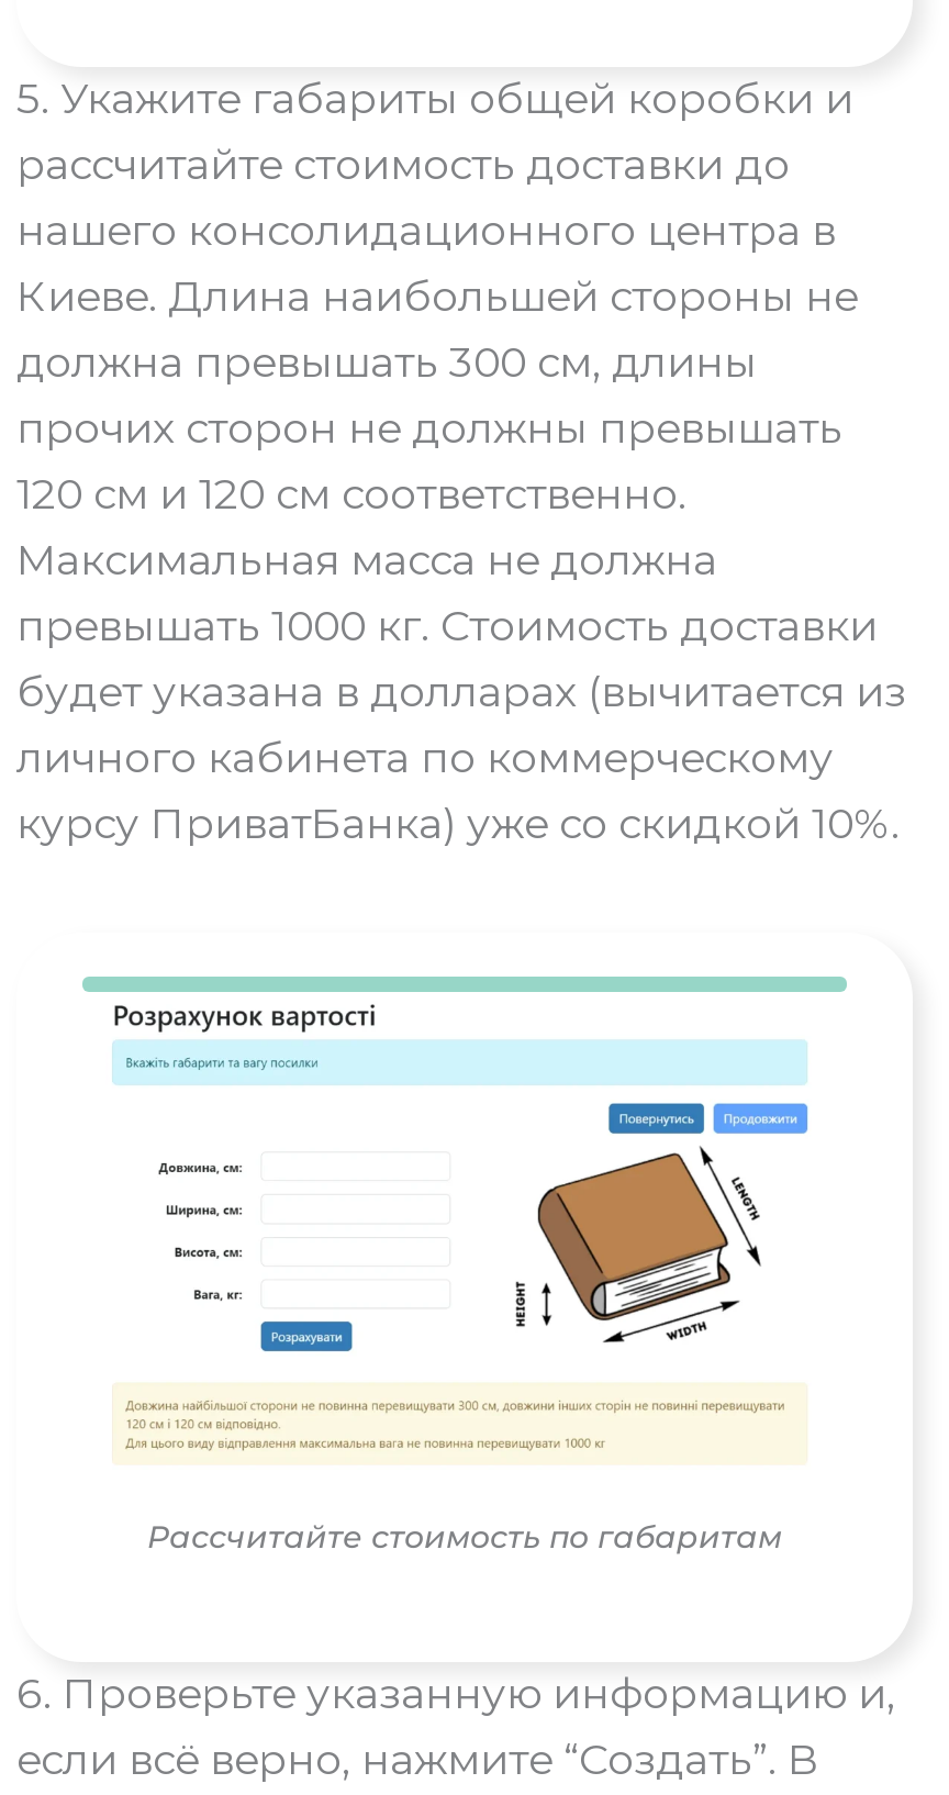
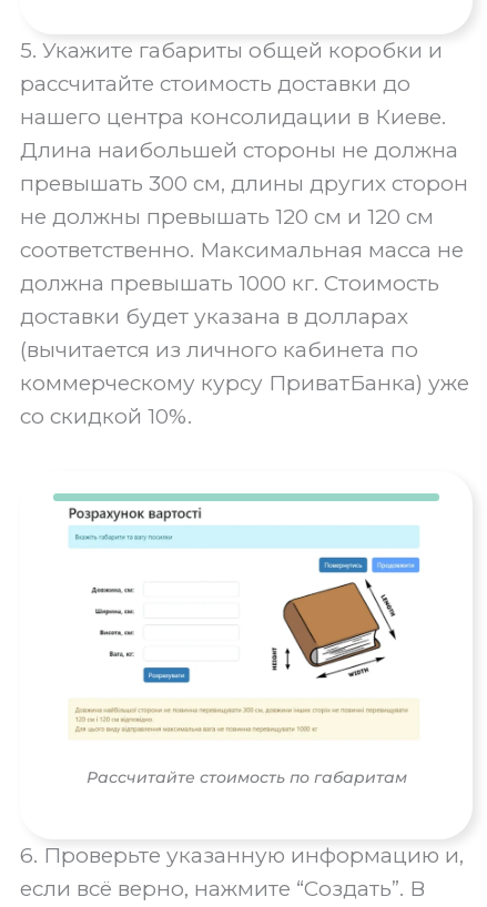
[16,206,906,850] нашего консолидационного центра в | Киеве. Длина наибольшей стороны не | должна превышать 300 см, длины | прочих сторон не должны превышать | 120 см и 120 см соответственно. | Максимальная масса не должна | превышать 1000 кг. Стоимость доставки | будет указана в долларах (вычитается из | личного кабинета по коммерческому | курсу ПриватБанка) уже со скидкой 10%. -> [20,105,469,429] нашего центра консолидации в Киеве. | Длина наибольшей стороны не должна | превышать 300 см, длины других сторон | не должны превышать 120 см и 120 см | соответственно. Максимальная масса не | должна превышать 1000 кг. Стоимость | доставки будет указана в долларах | (вычитается из личного кабинета по | коммерческому курсу ПриватБанка) уже | со скидкой 10%.

